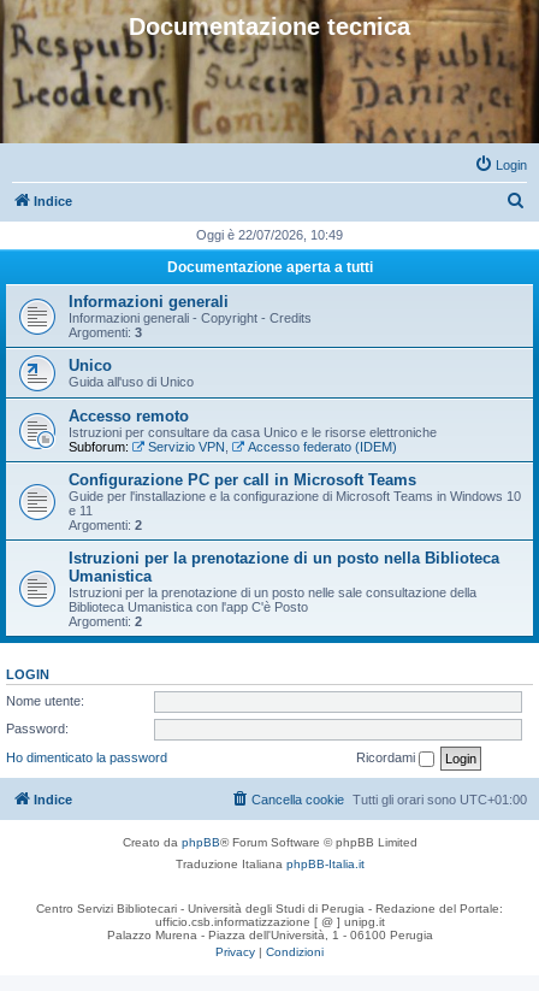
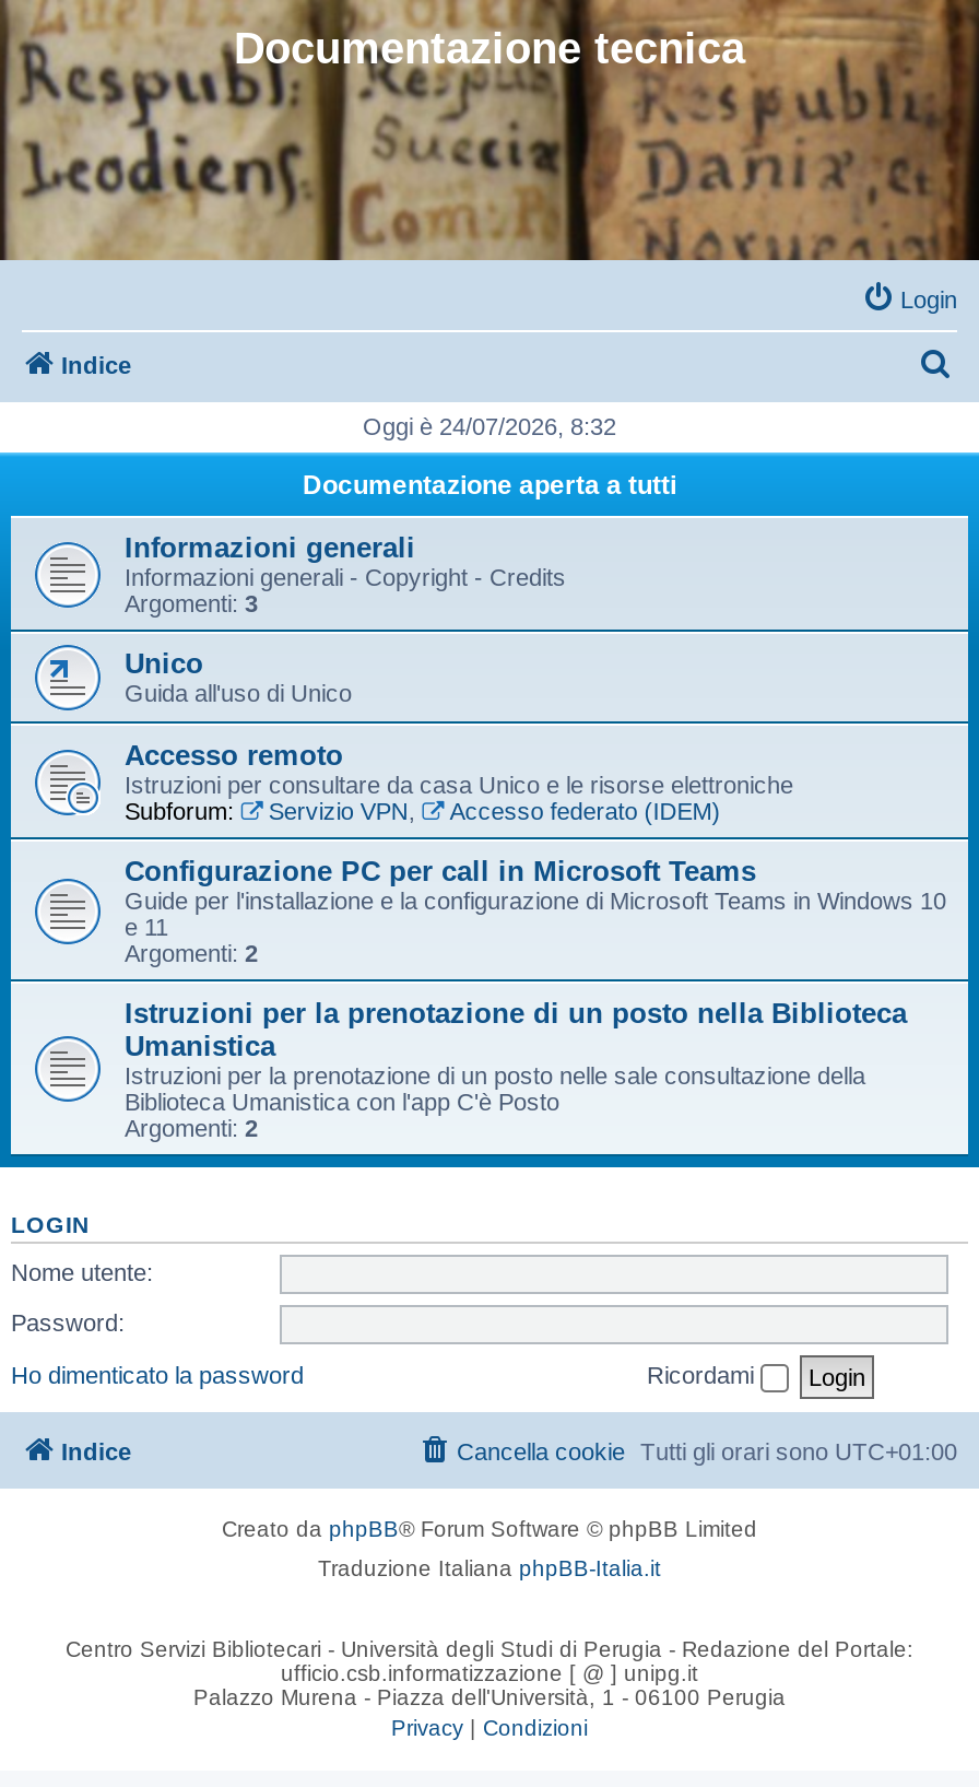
[196,228,343,242] Oggi è 22/07/2026, 10:49 -> [363,413,616,439] Oggi è 24/07/2026, 8:32

